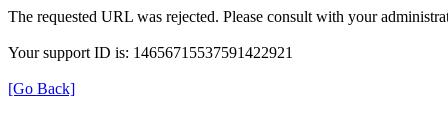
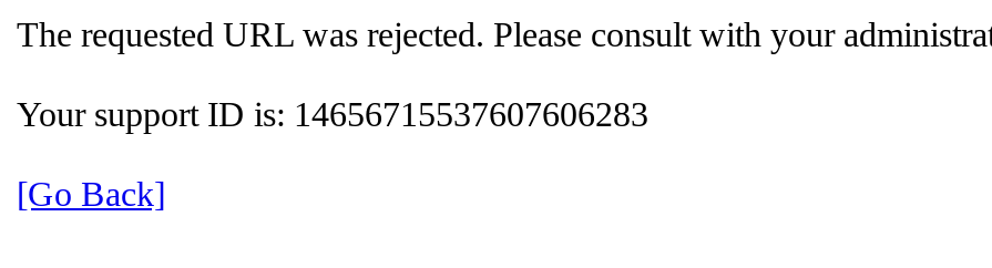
[8,44,293,61] Your support ID is: 14656715537591422921 -> [17,95,648,133] Your support ID is: 14656715537607606283

